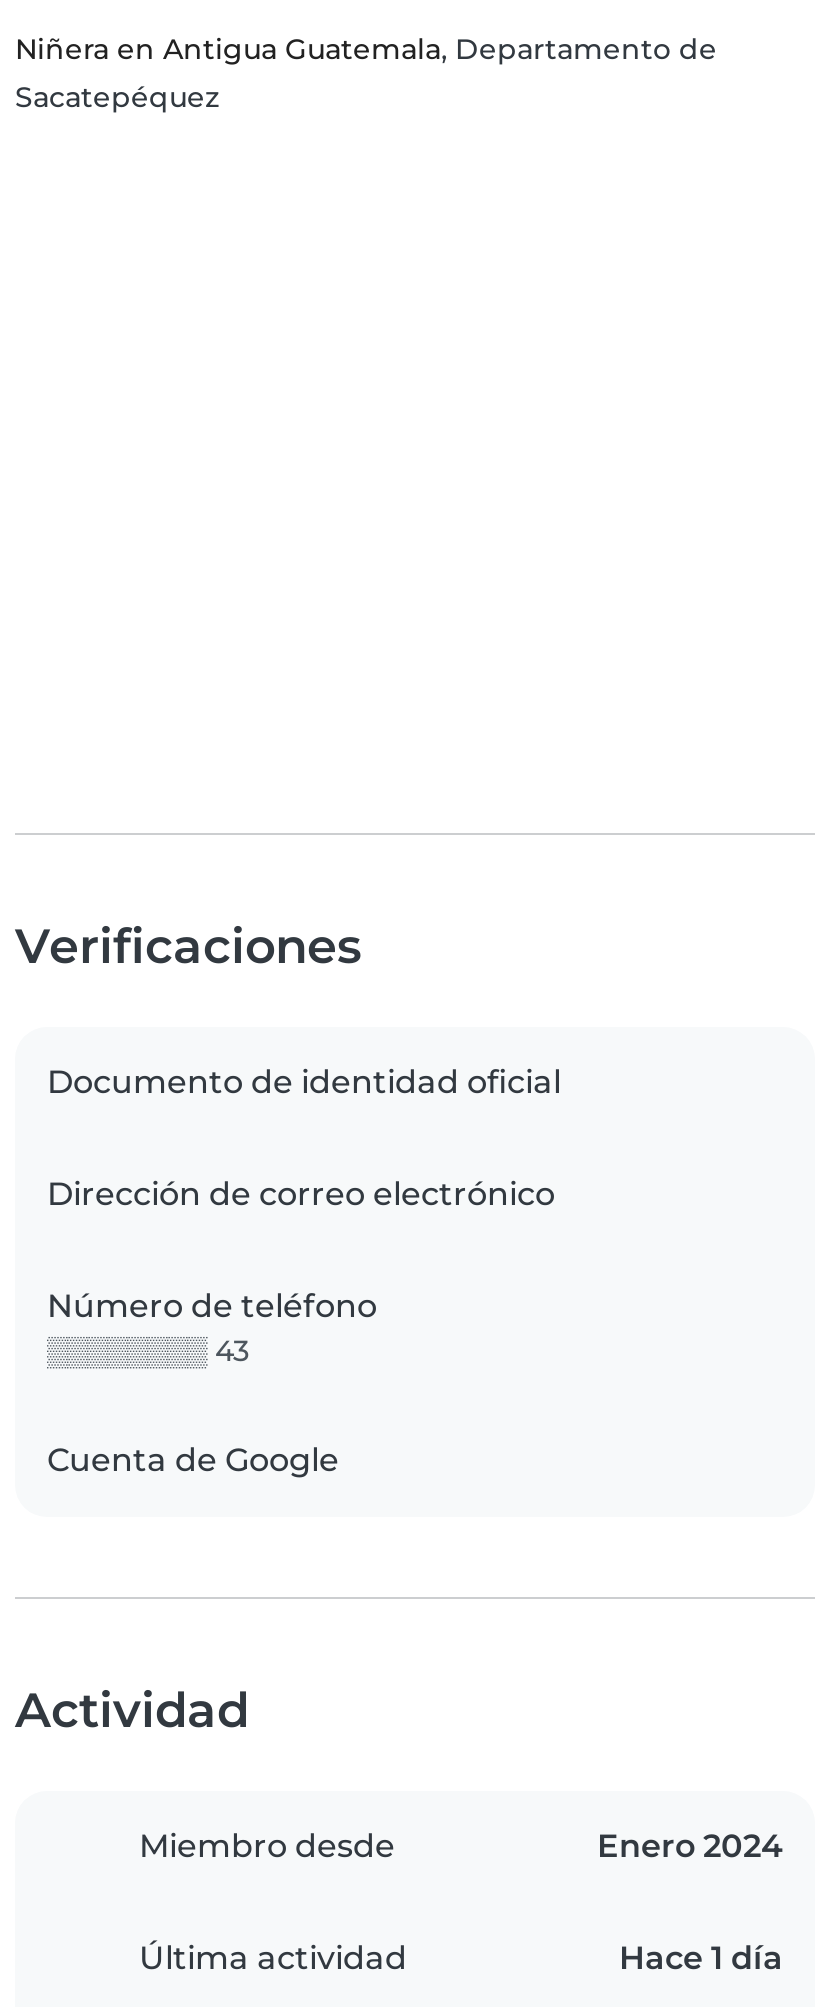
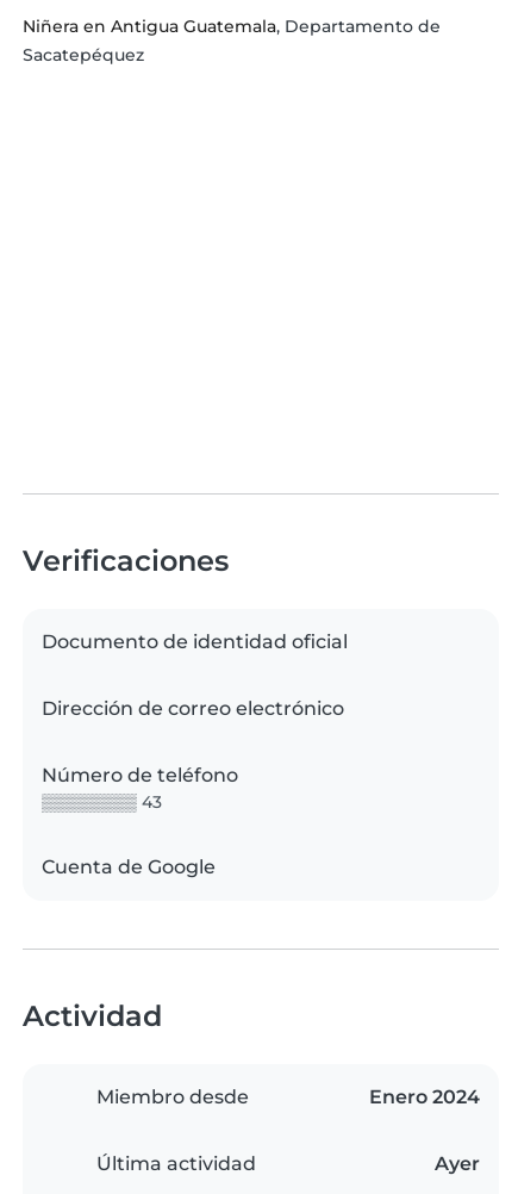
[619,1939,783,1977] Hace 1 día -> [435,1152,480,1175] Ayer

